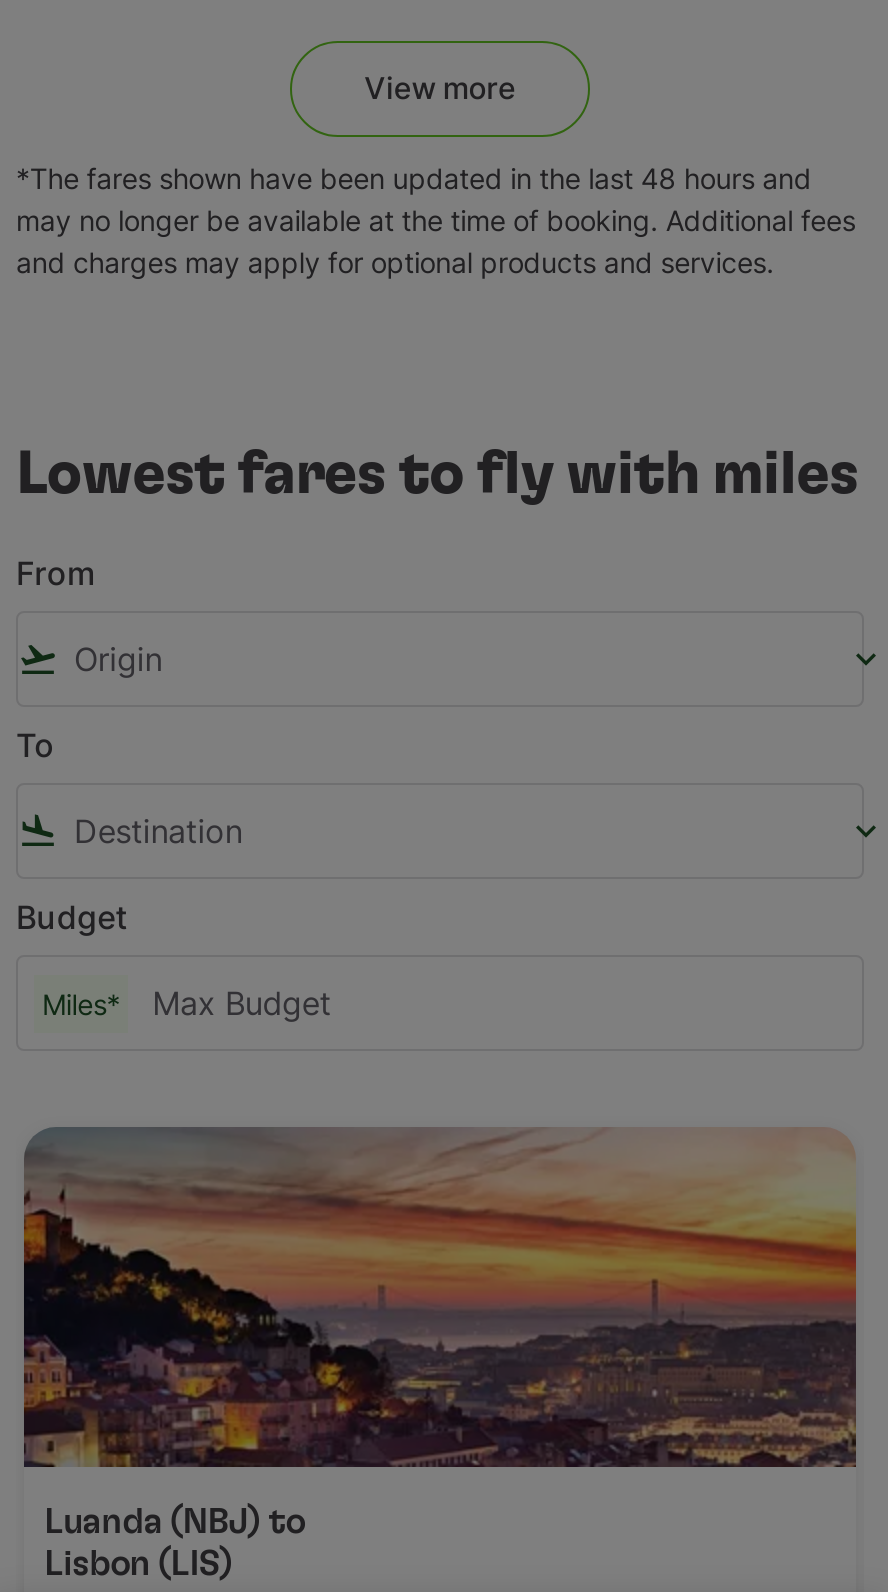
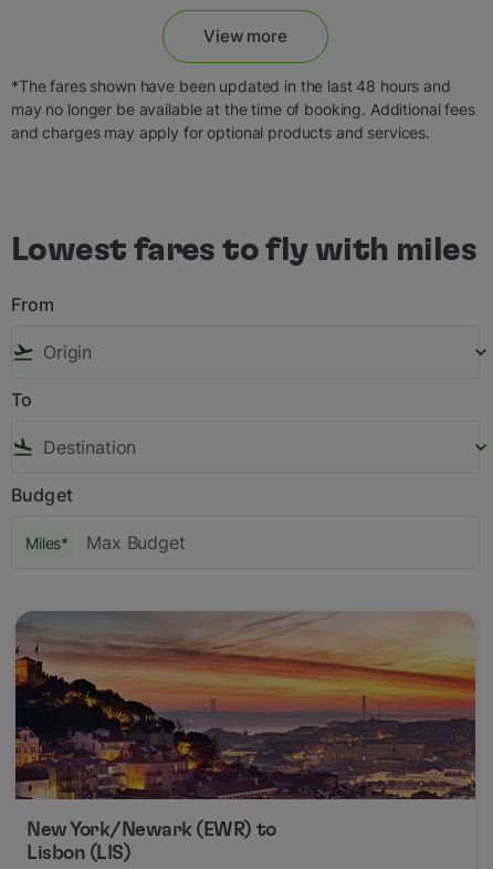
[44,1505,305,1541] Luanda (NBJ) to -> [27,820,276,840] New York/Newark (EWR) to

